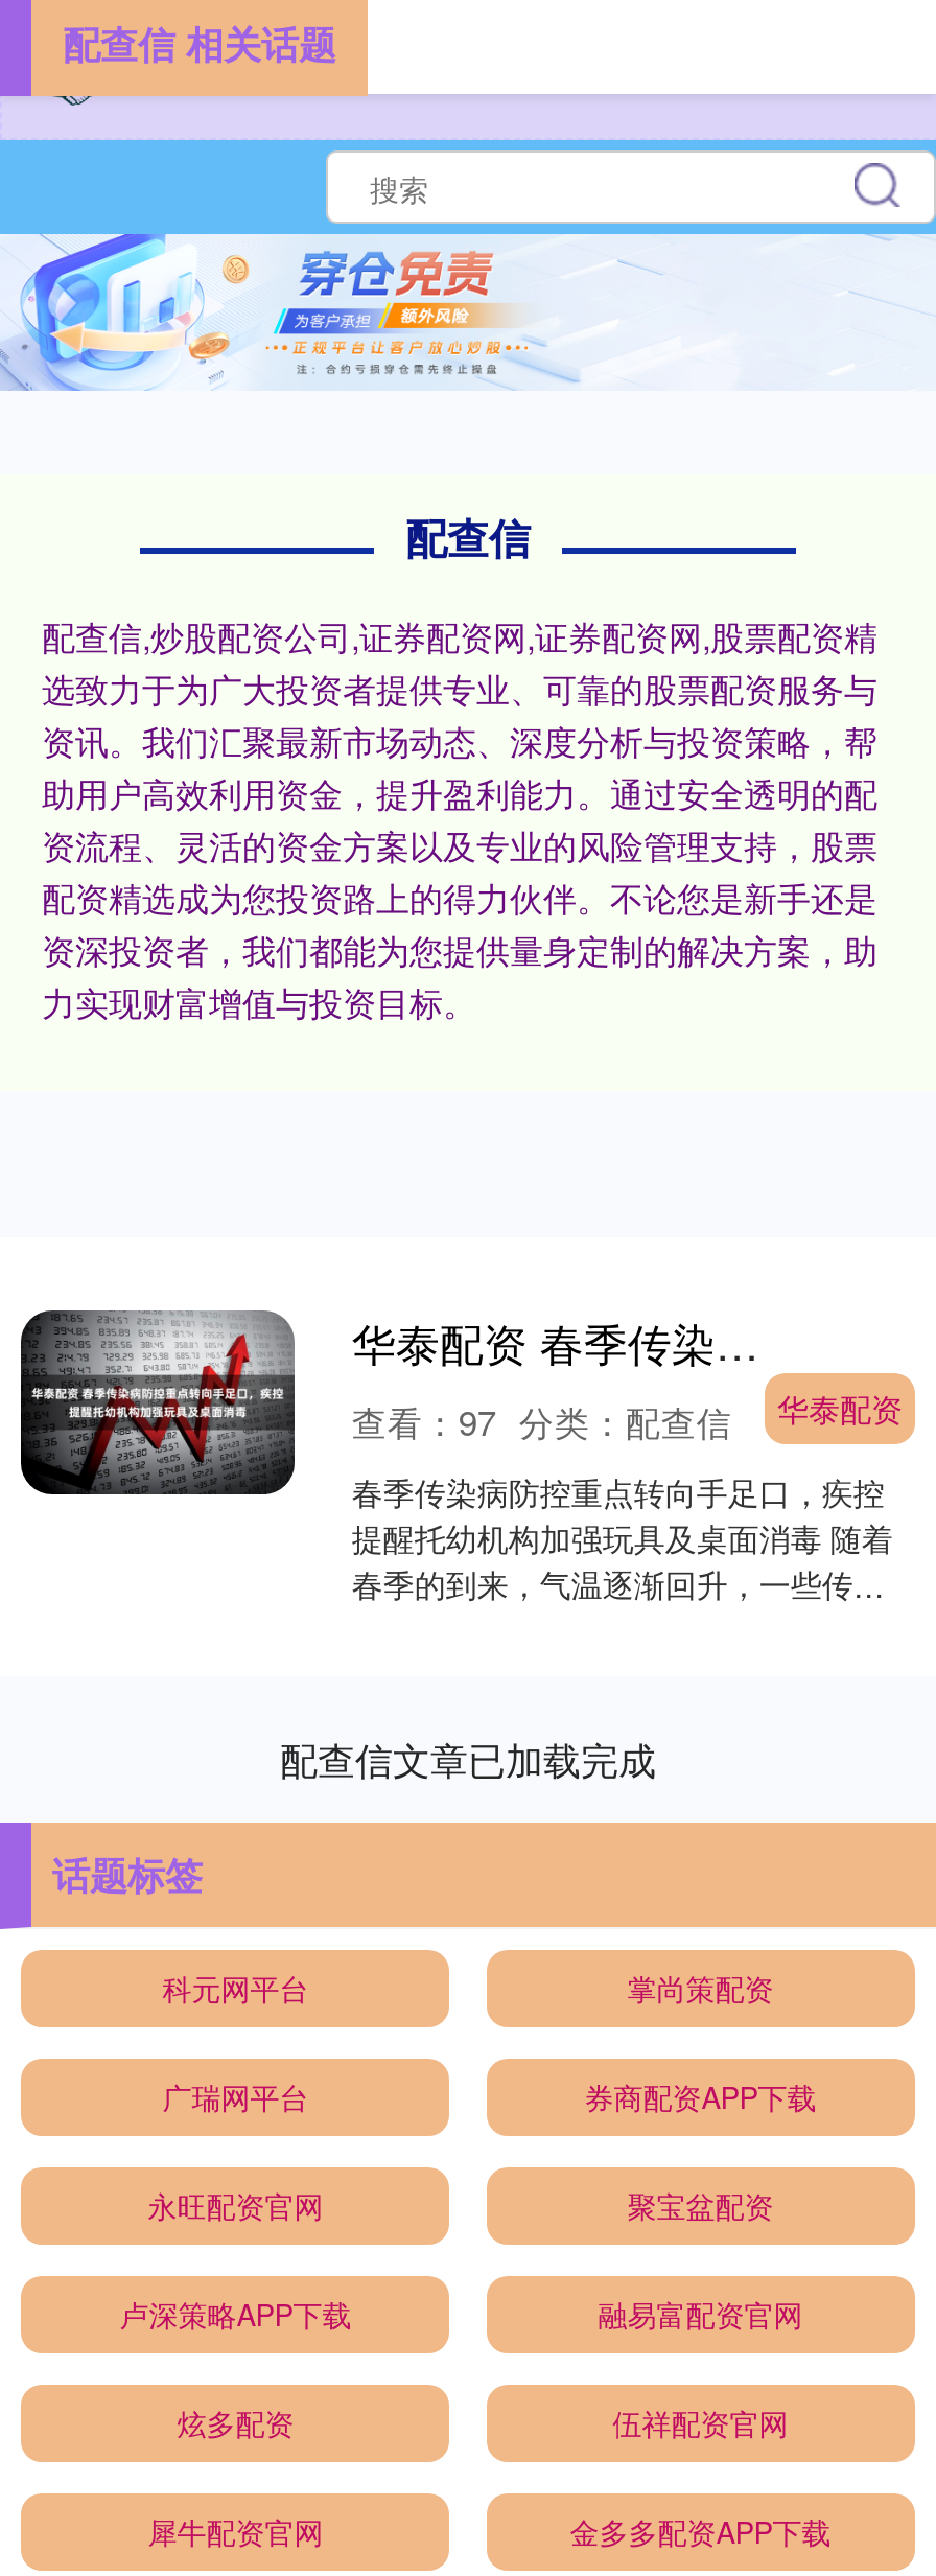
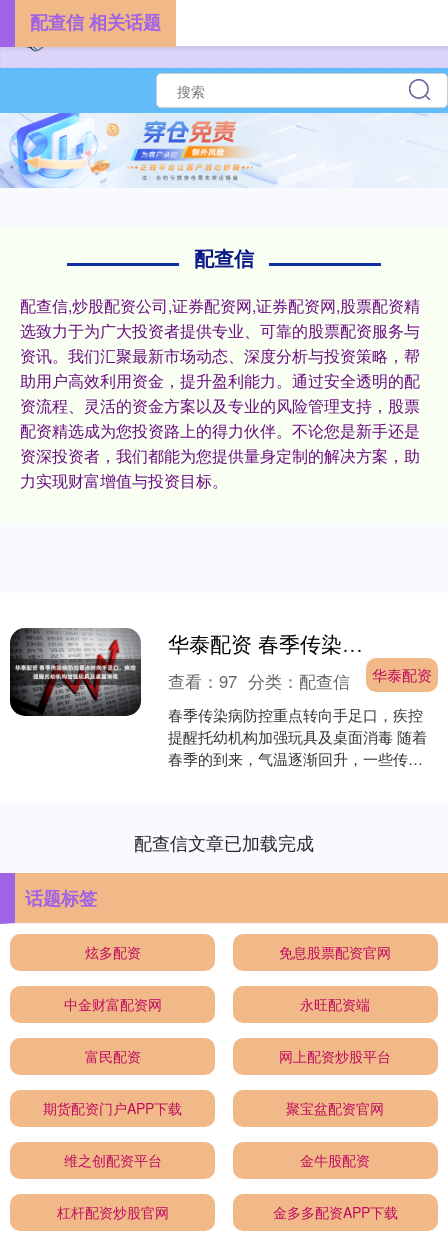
[120,1968,816,2335] 科元网平台 | 掌尚策配资 | 广瑞网平台 | 券商配资APP下载 | 永旺配资官网 | 聚宝盆配资 | 卢深策略APP下载 | 融易富配资官网 -> none
[148,2402,788,2553] 伍祥配资官网 | 犀牛配资官网 -> [43,942,391,1222] 免息股票配资官网 | 中金财富配资网 | 永旺配资端 | 富民配资 | 网上配资炒股平台 | 期货配资门户APP下载 | 聚宝盆配资官网 | 维之创配资平台 | 金牛股配资 | 杠杆配资炒股官网
moved [177,2402,294,2444] -> [85,942,141,962]: 炫多配资

